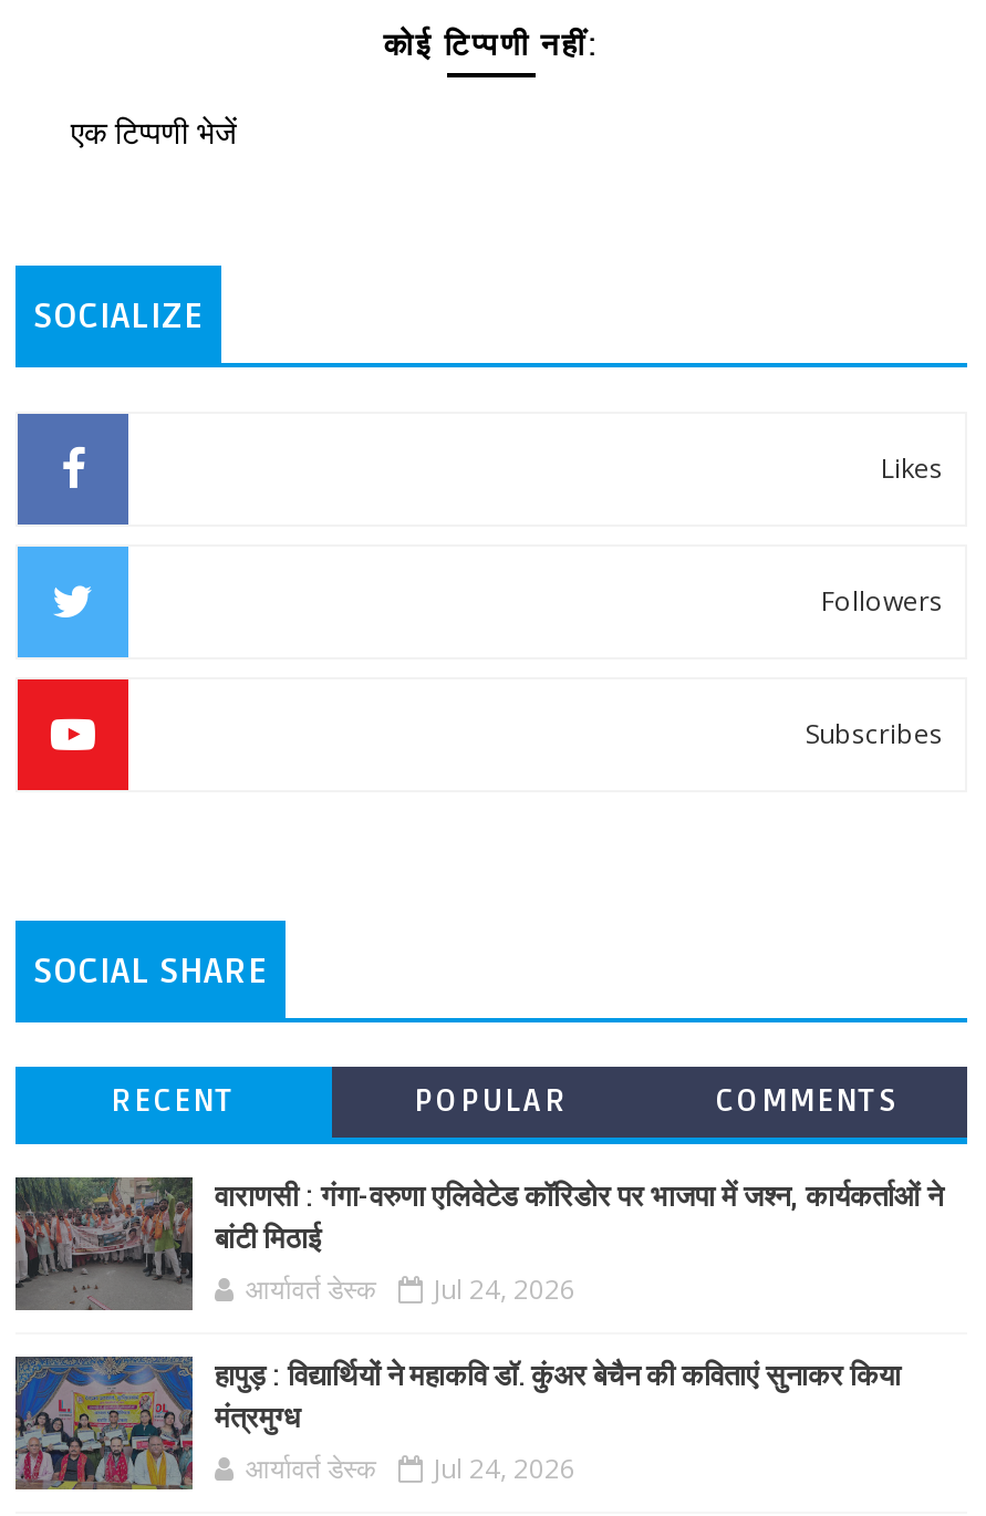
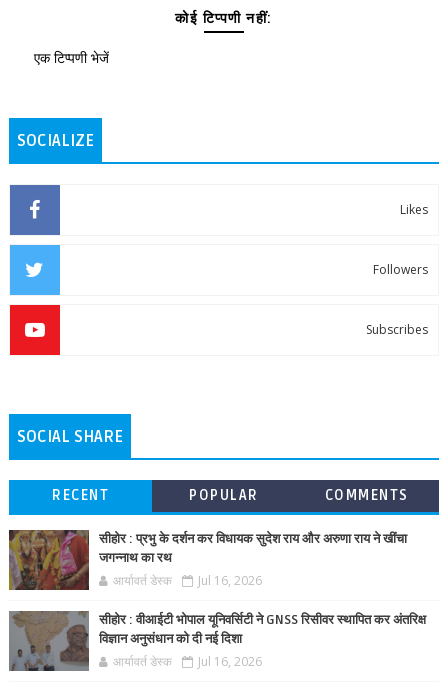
[15,1177,943,1310] [image] | वाराणसी : गंगा-वरुणा एलिवेटेड कॉरिडोर पर भाजपा में जश्न, कार्यकर्ताओं ने | बांटी मिठाई -> [9,530,407,590] [image] | सीहोर : प्रभु के दर्शन कर विधायक सुदेश राय और अरुणा राय ने खींचा | जगन्नाथ का रथ
[246,1270,575,1308] आर्यावर्त डेस्क Jul 24, 2026 -> [113,572,262,589] आर्यावर्त डेस्क Jul 16, 2026
[18,1357,901,1489] [image] | हापुड़ : विद्यार्थियों ने महाकवि डाॅ. कुंअर बेचैन की कविताएं सुनाकर किया | मंत्रमुग्ध -> [9,611,426,671] [image] | सीहोर : वीआईटी भोपाल यूनिवर्सिटी ने GNSS रिसीवर स्थापित कर अंतरिक्ष | विज्ञान अनुसंधान को दी नई दिशा
[246,1450,575,1487] आर्यावर्त डेस्क Jul 24, 2026 -> [113,653,262,670] आर्यावर्त डेस्क Jul 16, 2026

